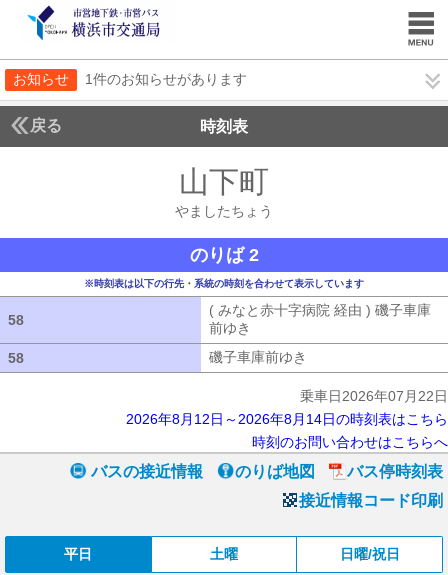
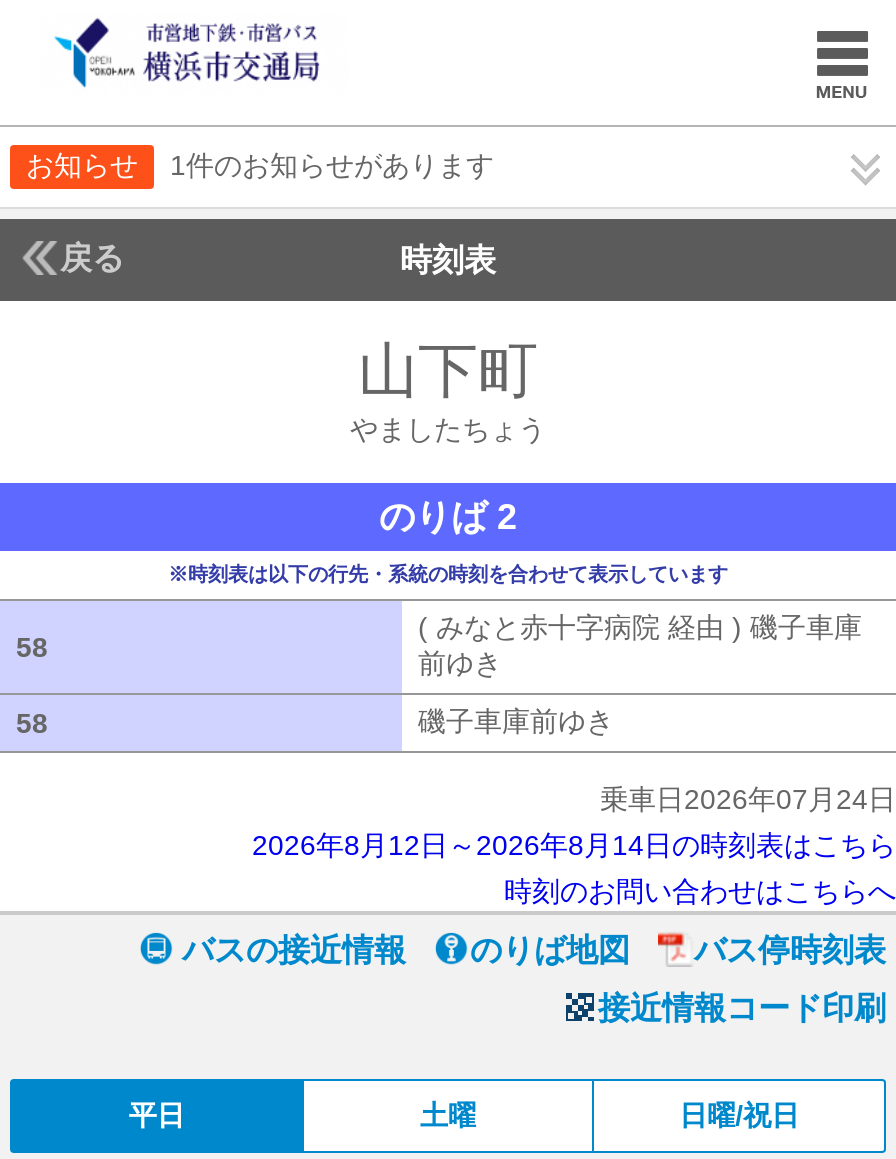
[300,388,448,404] 乗車日2026年07月22日 -> [600,783,896,815] 乗車日2026年07月24日

